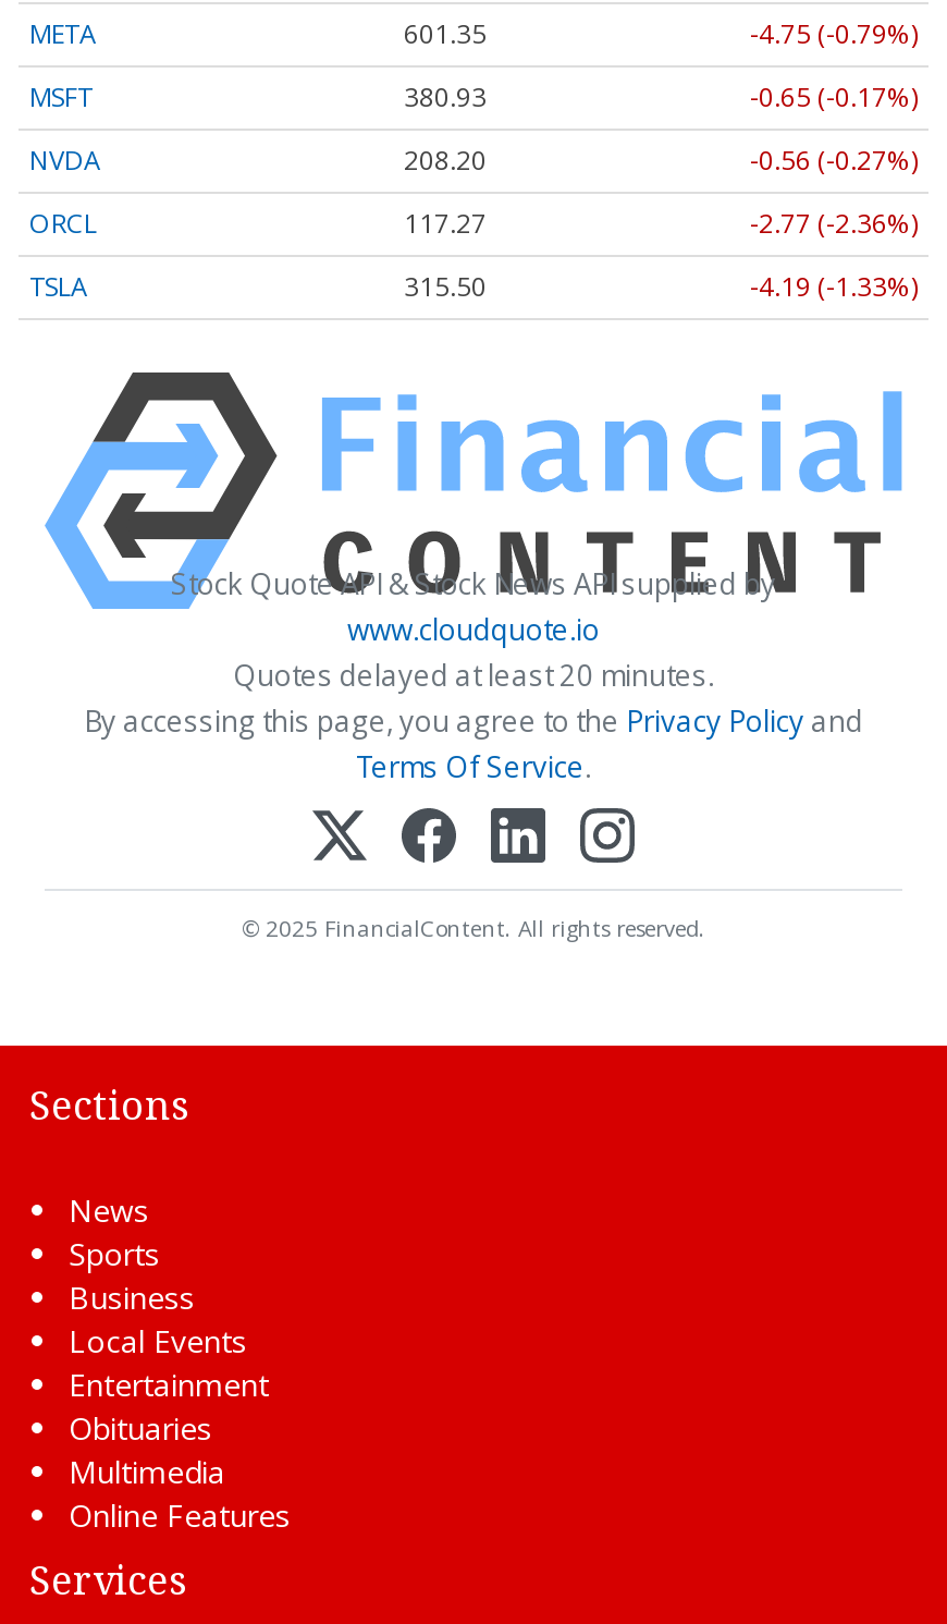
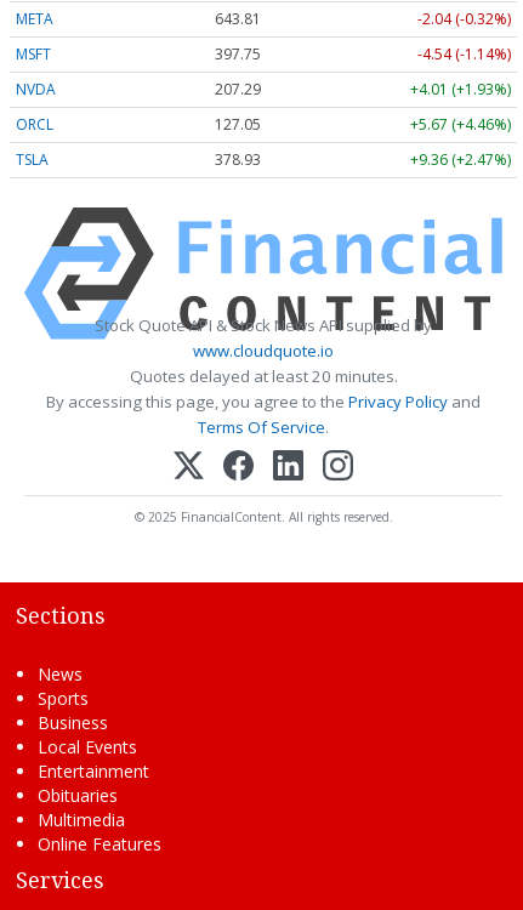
[404,15,487,52] 601.35 -> [215,8,261,29] 643.81
[750,15,918,52] -4.75 (-0.79%) -> [417,8,511,29] -2.04 (-0.32%)
[404,78,487,115] 380.93 -> [215,44,261,64] 397.75
[750,78,918,115] -0.65 (-0.17%) -> [417,44,511,64] -4.54 (-1.14%)
[404,141,487,178] 208.20 -> [215,79,261,99] 207.29
[750,141,918,178] -0.56 (-0.27%) -> [410,79,511,99] +4.01 (+1.93%)
[404,205,487,242] 117.27 -> [215,114,261,135] 127.05
[750,205,918,242] -2.77 (-2.36%) -> [410,114,511,135] +5.67 (+4.46%)
[404,268,487,305] 315.50 -> [215,149,261,170] 378.93
[750,268,918,305] -4.19 (-1.33%) -> [410,149,511,170] +9.36 (+2.47%)

